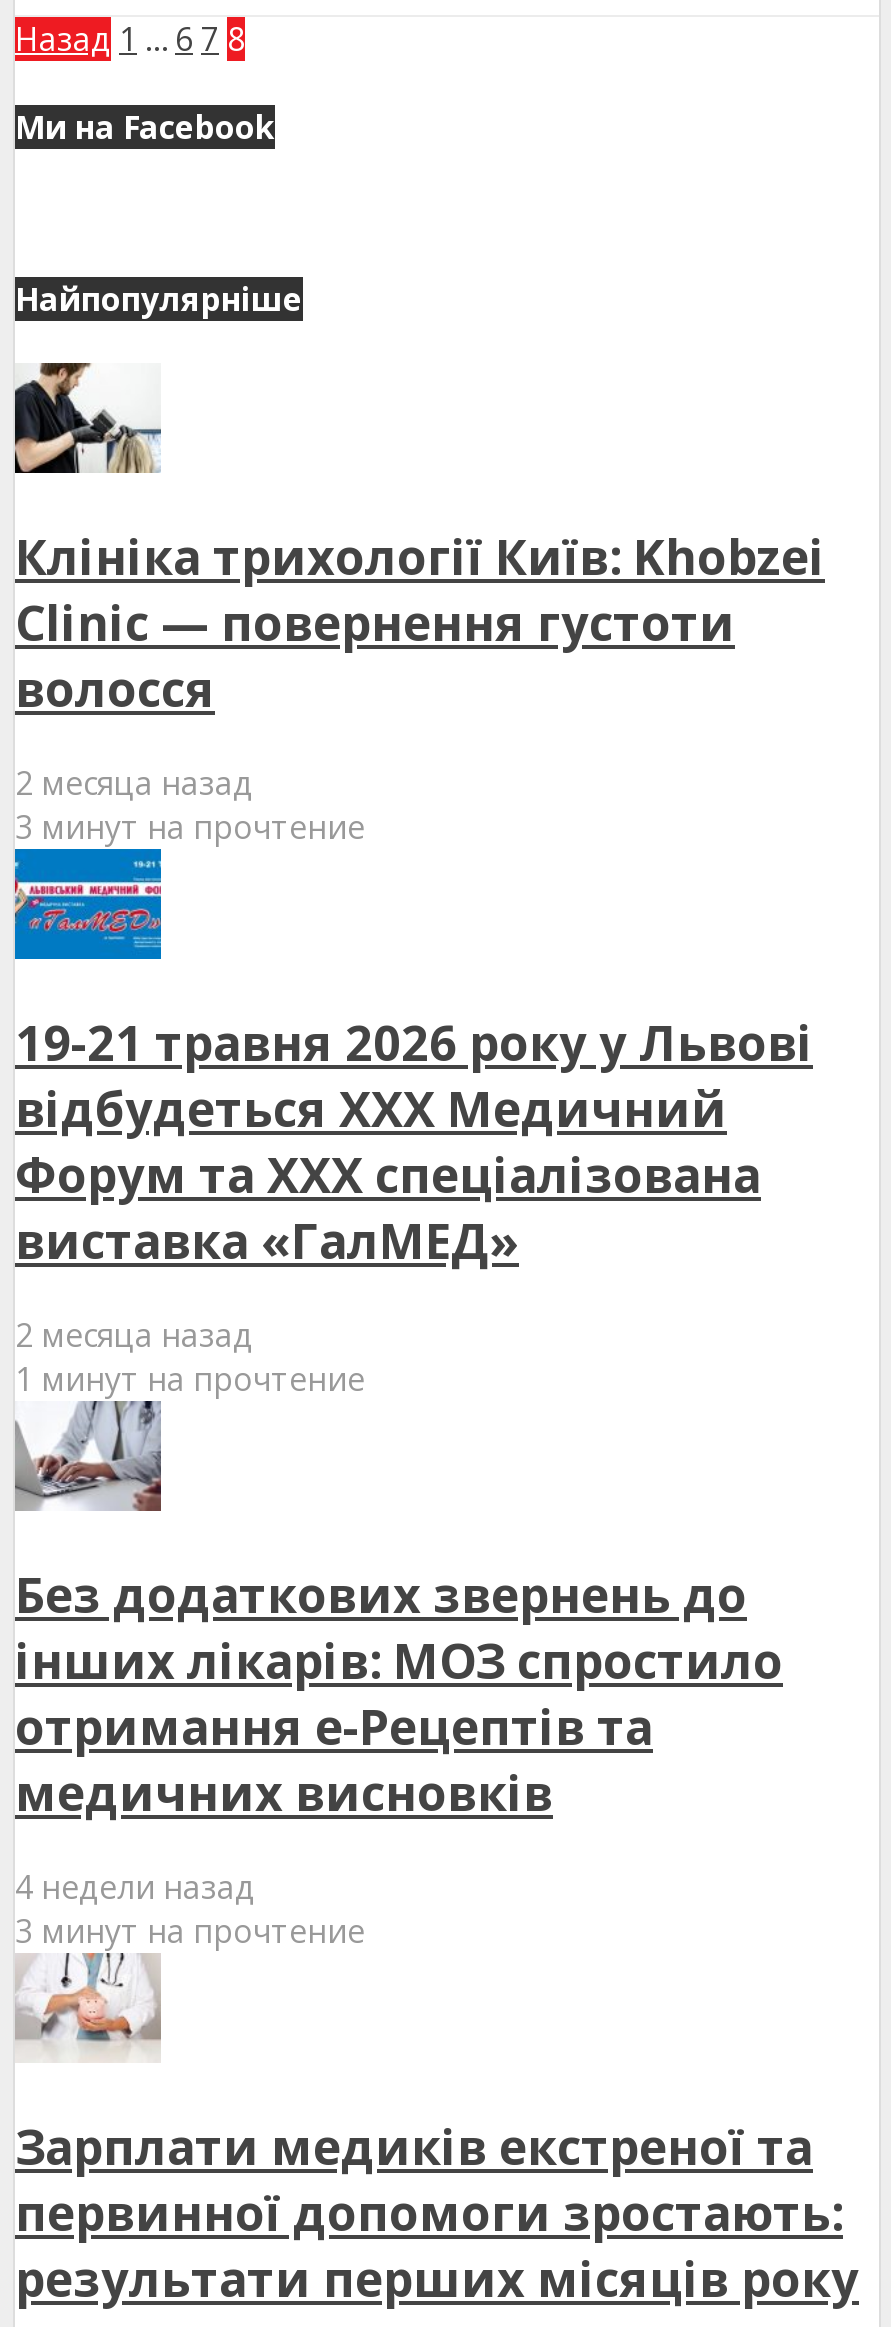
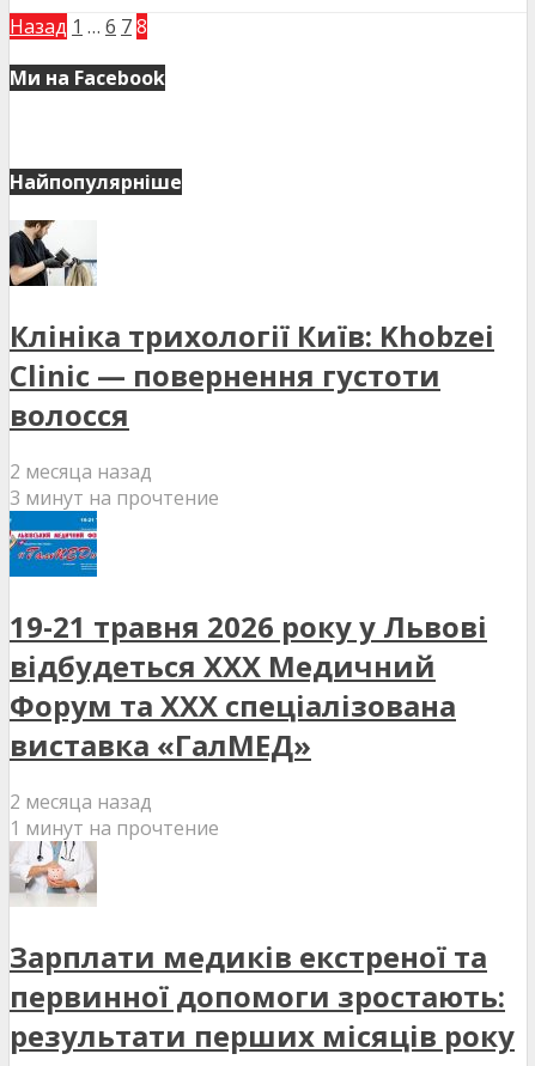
[15,1406,783,1953] [image] | Без додаткових звернень до | інших лікарів: МОЗ спростило | отримання е-Рецептів та | медичних висновків | 4 недели назад | 3 минут на прочтение -> none

